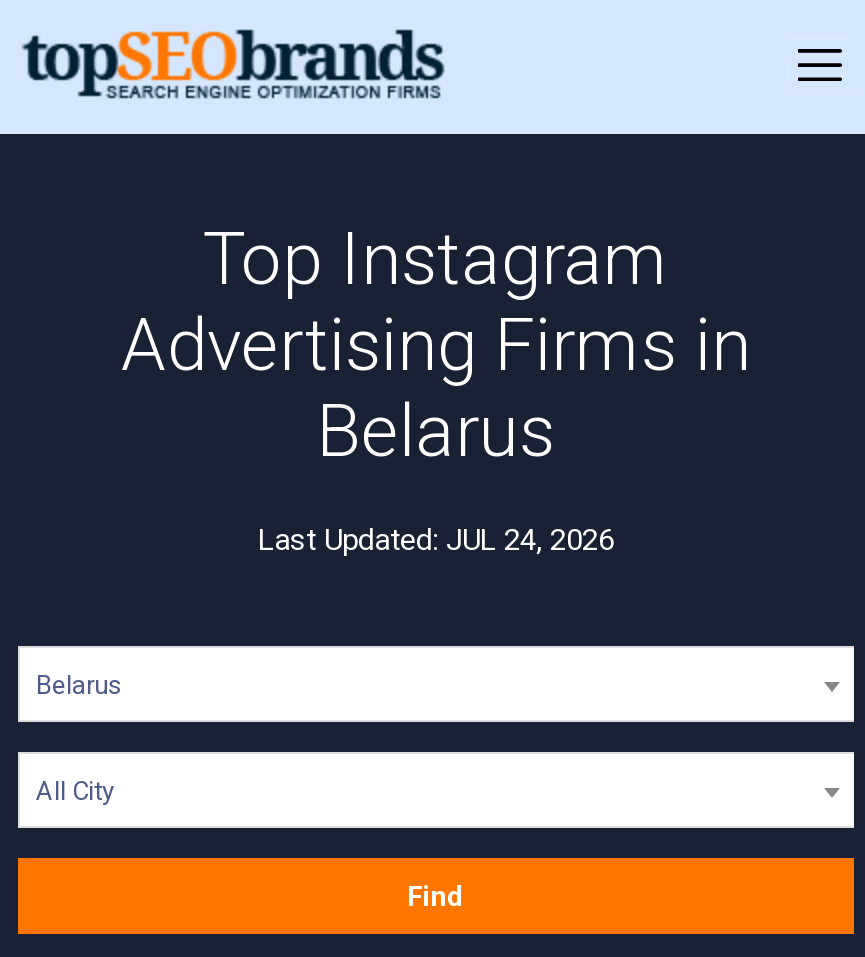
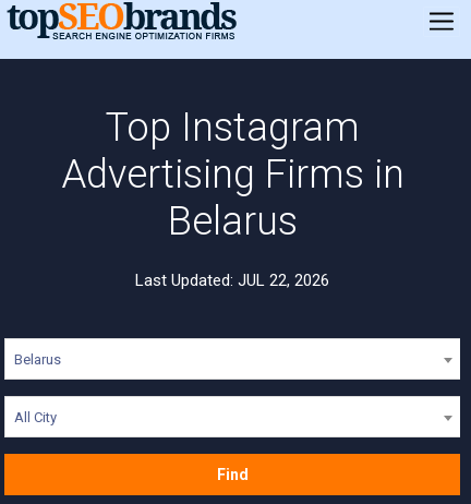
[258,522,614,558] Last Updated: JUL 24, 2026 -> [135,271,329,290] Last Updated: JUL 22, 2026

